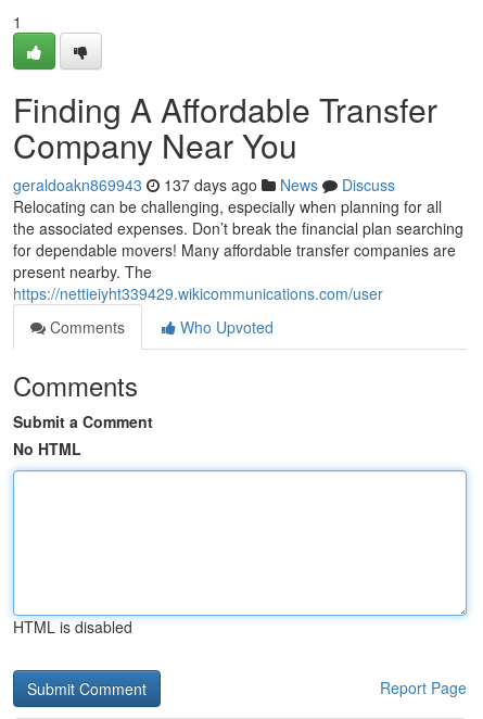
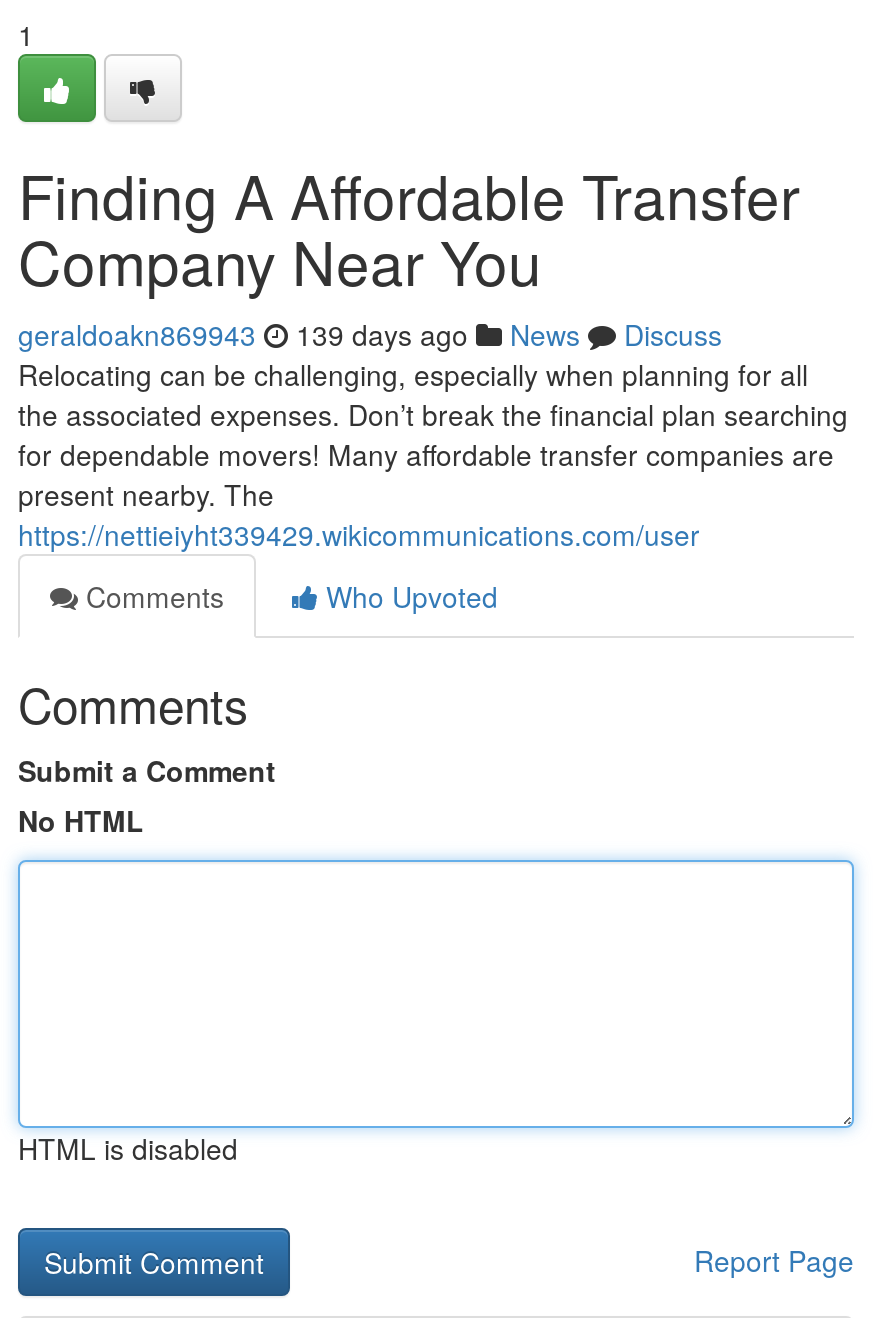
[13,174,395,195] geraldoakn869943 137 days ago News Discuss -> [18,314,722,354] geraldoakn869943 139 days ago News Discuss

